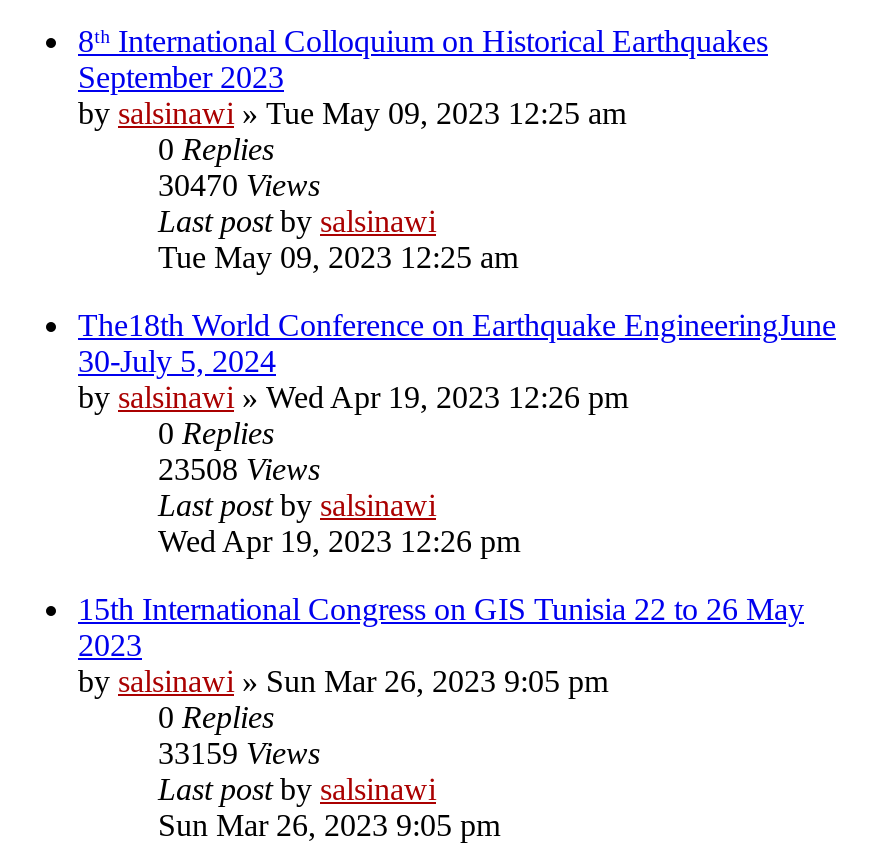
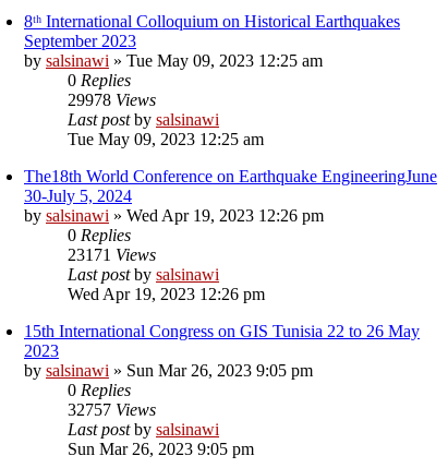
[158,168,320,202] 30470 Views -> [68,90,156,109] 29978 Views
[158,452,320,486] 23508 Views -> [68,245,156,264] 23171 Views
[158,736,320,770] 33159 Views -> [68,400,156,419] 32757 Views

